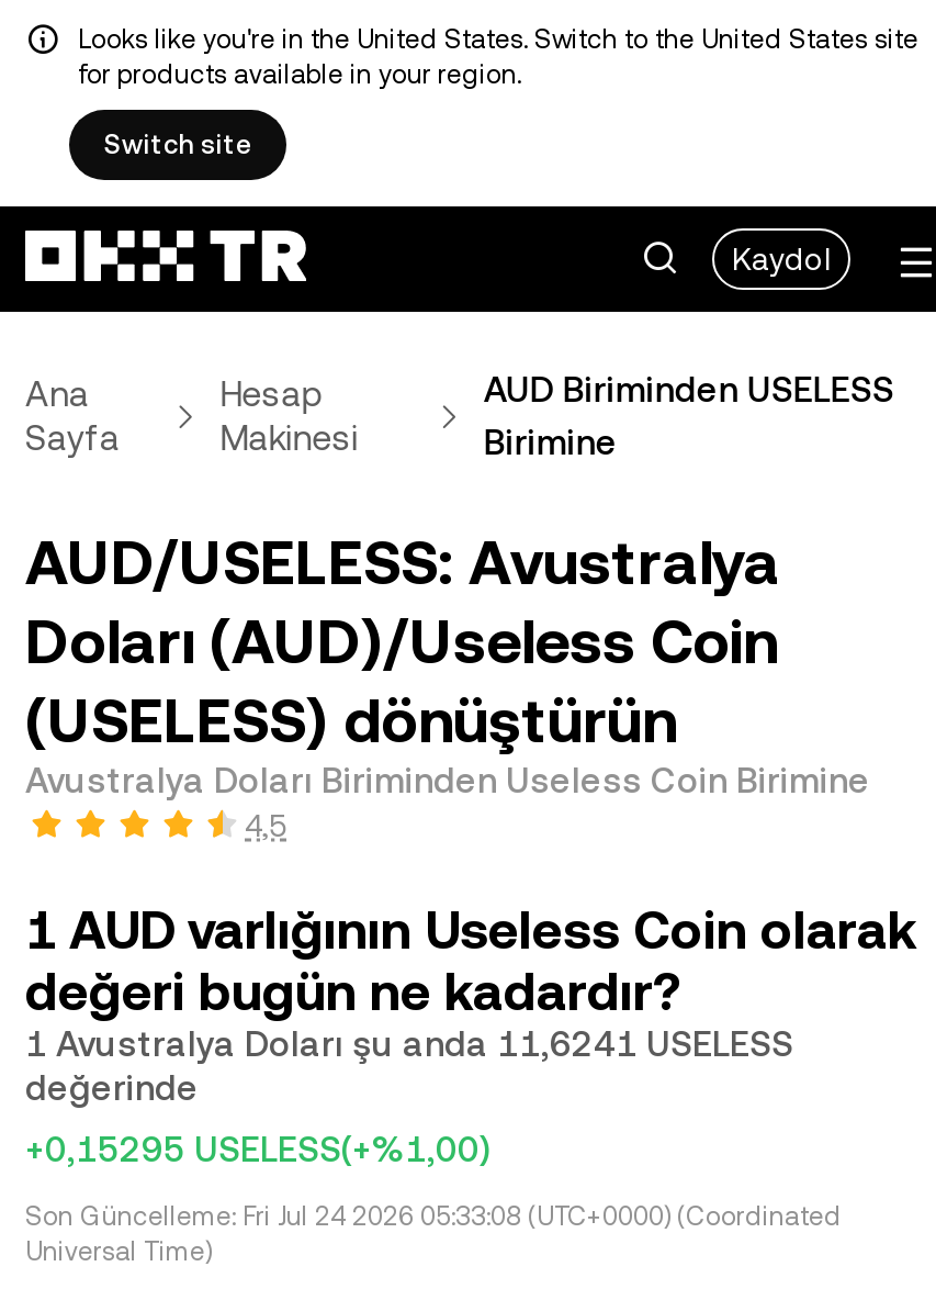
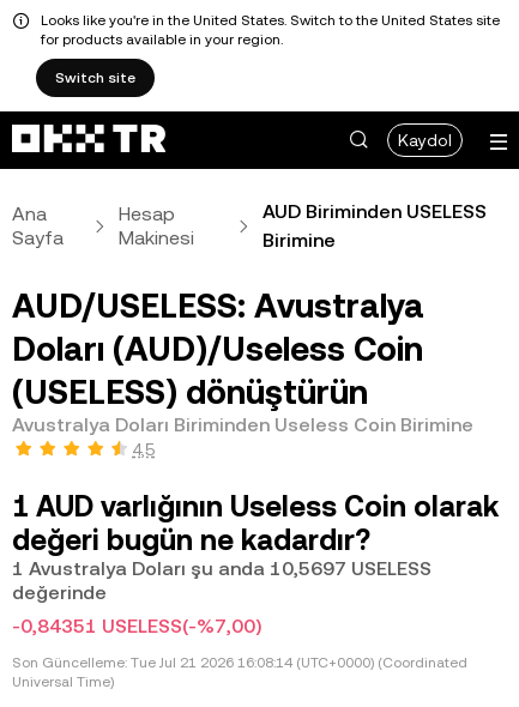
[25,1023,793,1065] 1 Avustralya Doları şu anda 11,6241 USELESS -> [12,557,432,580] 1 Avustralya Doları şu anda 10,5697 USELESS
[25,1129,490,1170] +0,15295 USELESS(+%1,00) -> [12,615,261,637] -0,84351 USELESS(-%7,00)
[25,1201,842,1232] Son Güncelleme: Fri Jul 24 2026 05:33:08 (UTC+0000) (Coordinated -> [12,654,467,671] Son Güncelleme: Tue Jul 21 2026 16:08:14 (UTC+0000) (Coordinated

